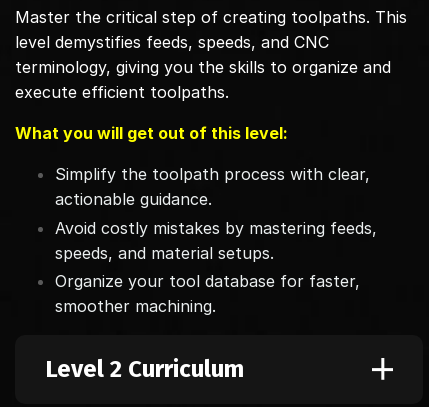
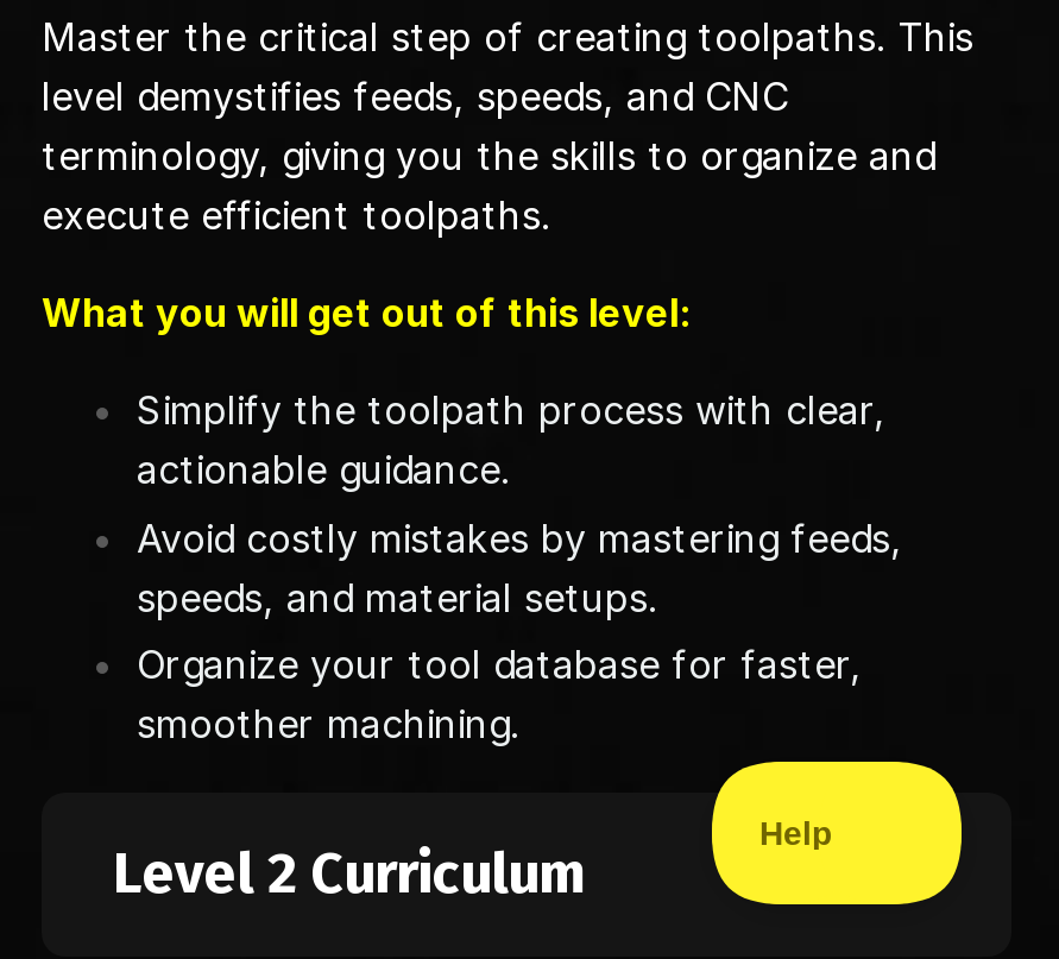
none -> [710,759,964,907] [image]

